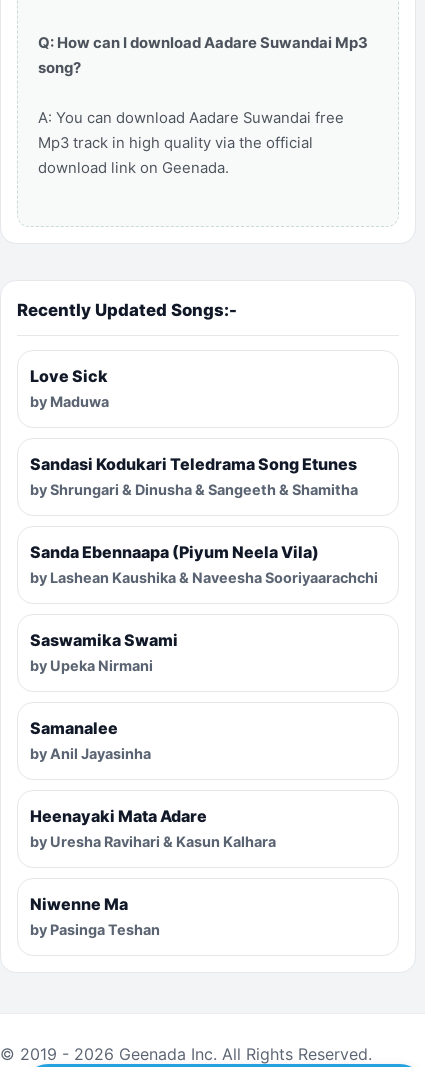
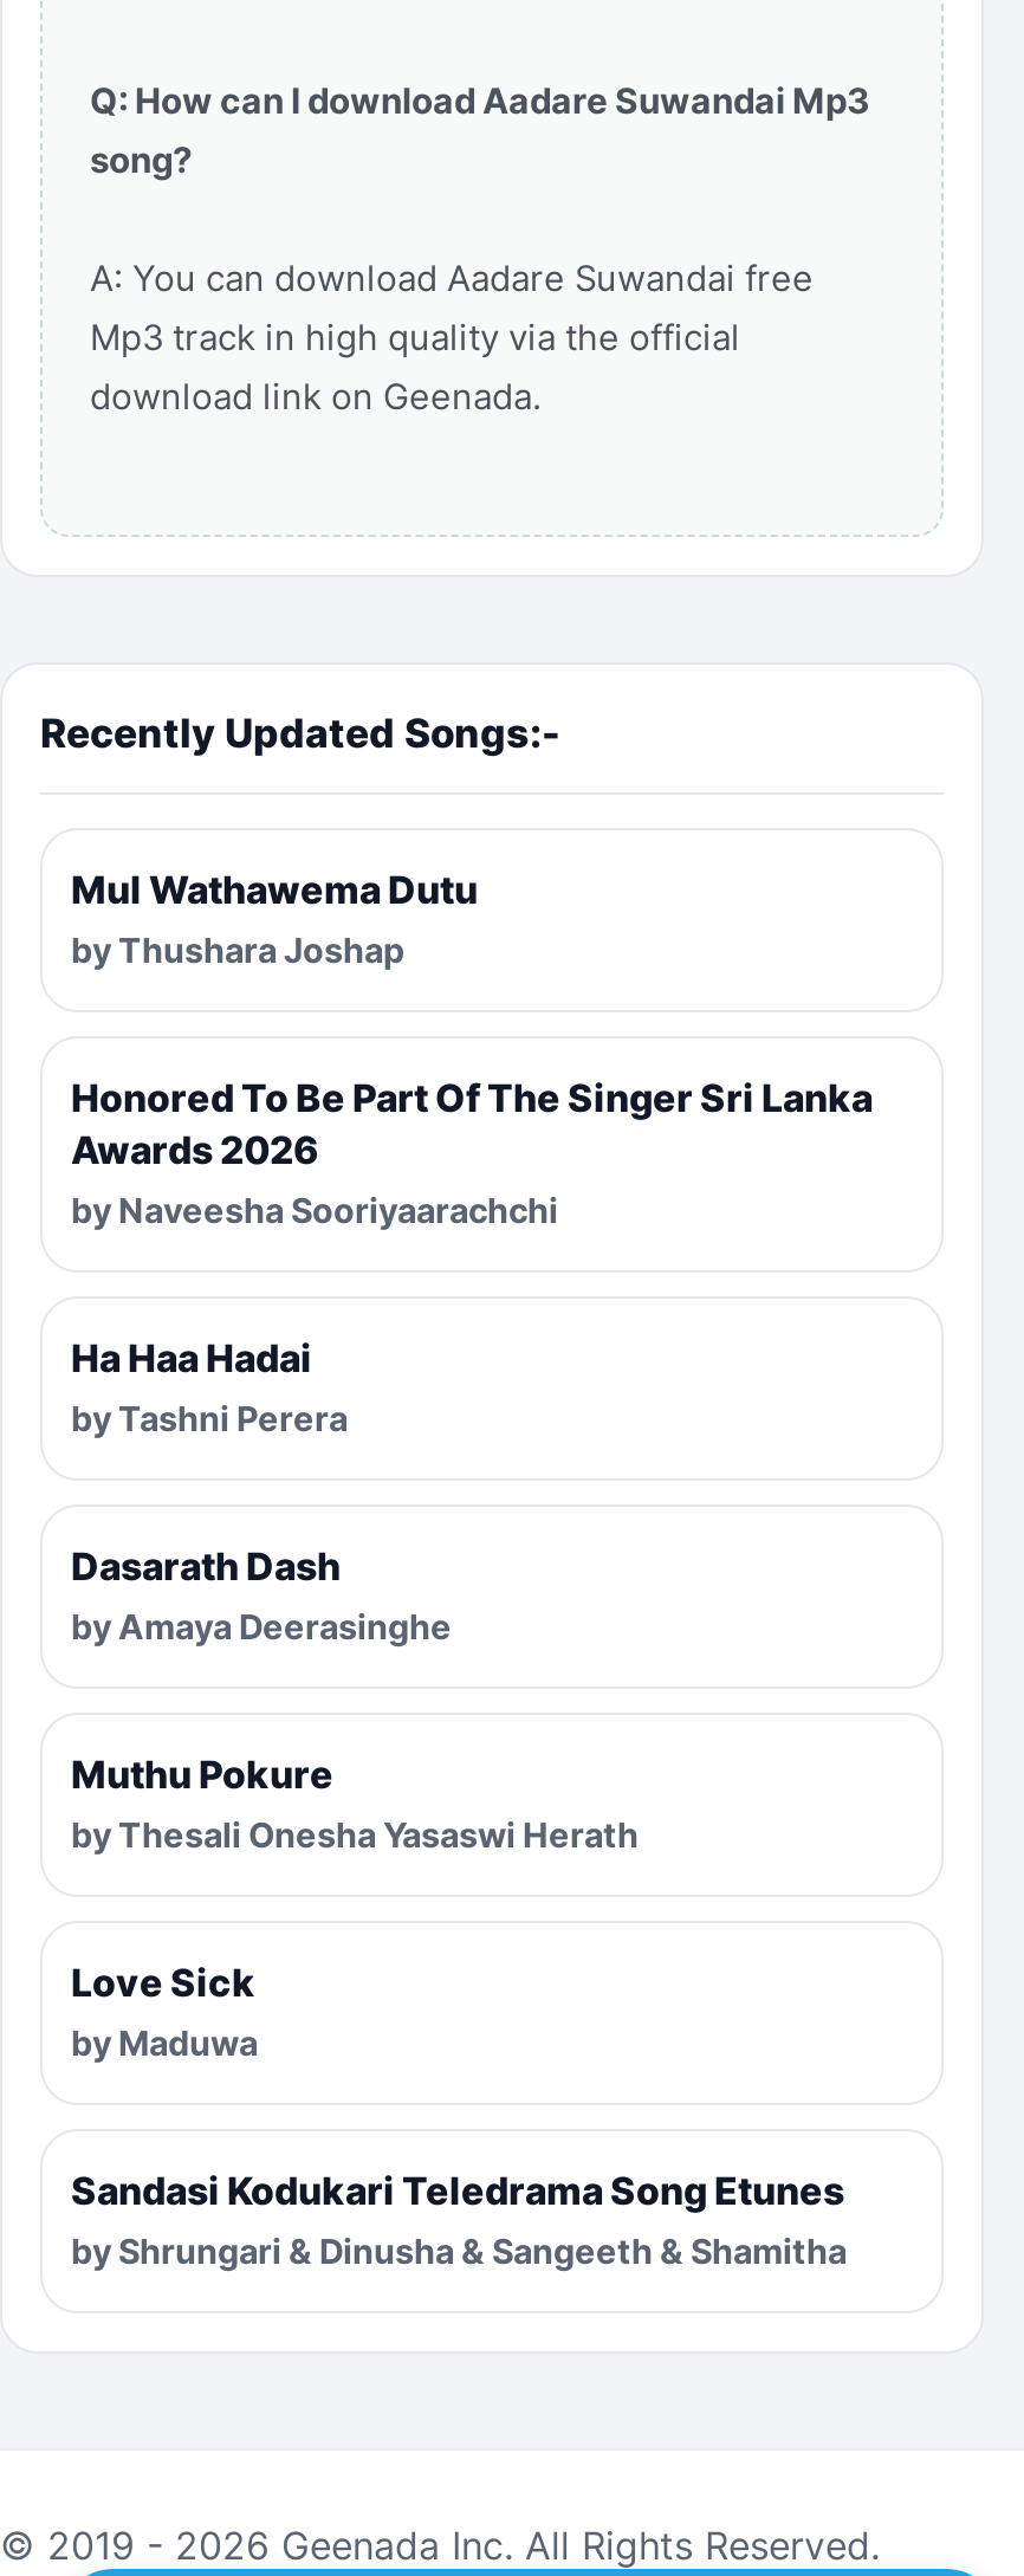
none -> [71,866,873,1855] Mul Wathawema Dutu | by Thushara Joshap | Honored To Be Part Of The Singer Sri Lanka | Awards 2026 | by Naveesha Sooriyaarachchi | Ha Haa Hadai | by Tashni Perera | Dasarath Dash | by Amaya Deerasinghe | Muthu Pokure | by Thesali Onesha Yasaswi Herath
moved [30,366,358,498] -> [71,1959,847,2271]: Love Sick | by Maduwa | Sandasi Kodukari Teledrama Song Etunes | by Shrungari & Dinusha & Sangeeth & Shamitha
[30,542,378,938] Sanda Ebennaapa (Piyum Neela Vila) | by Lashean Kaushika & Naveesha Sooriyaarachchi | Saswamika Swami | by Upeka Nirmani | Samanalee | by Anil Jayasinha | Heenayaki Mata Adare | by Uresha Ravihari & Kasun Kalhara | Niwenne Ma | by Pasinga Teshan -> none

